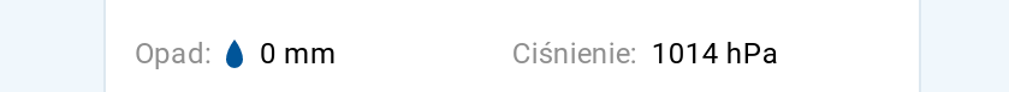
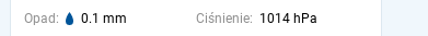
[135,37,337,70] Opad: 0 mm -> [24,11,127,26] Opad: 0.1 mm

